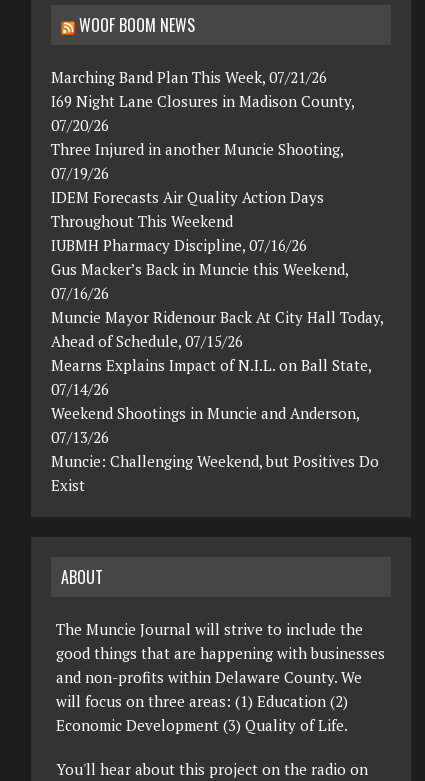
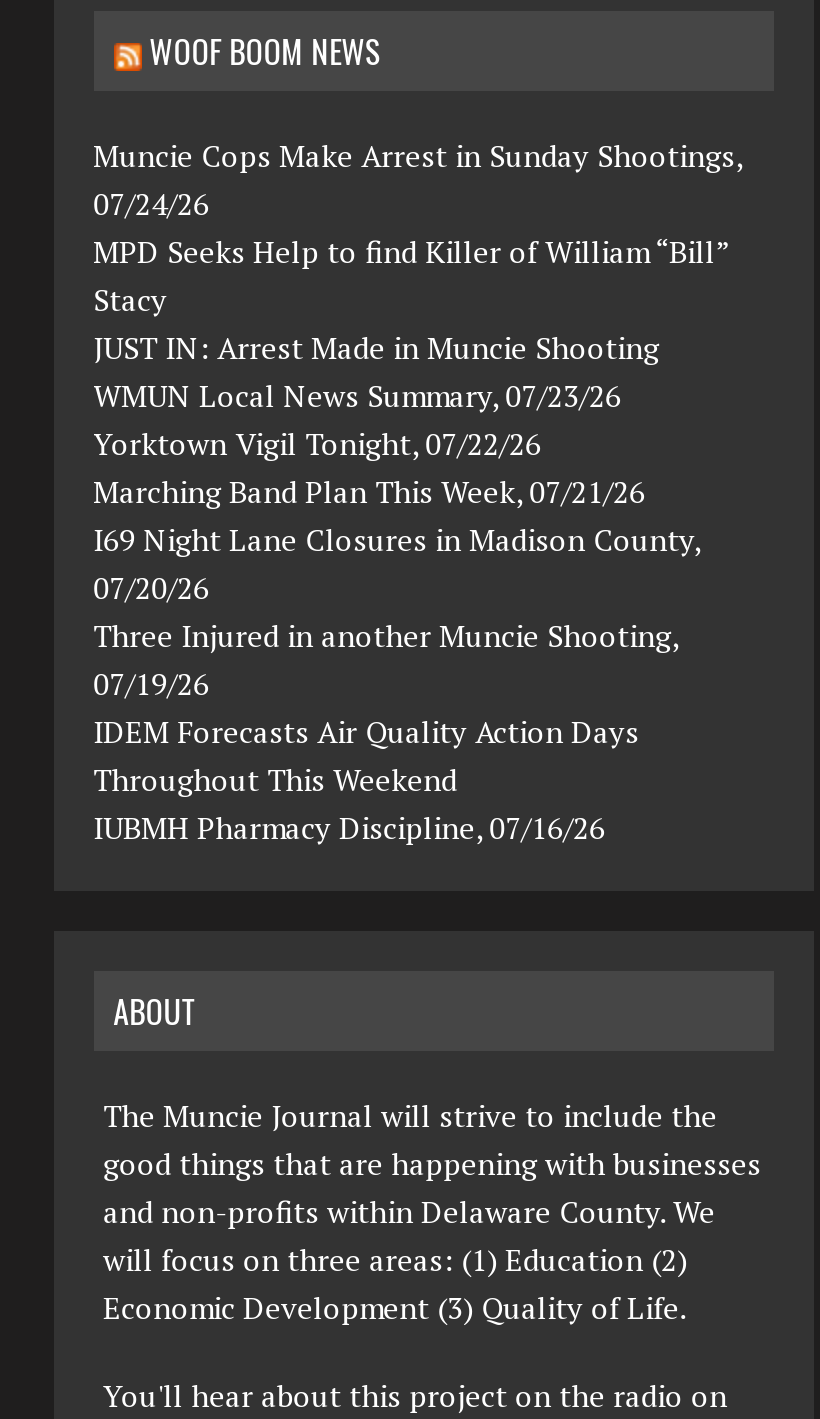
none -> [93,134,741,462] Muncie Cops Make Arrest in Sunday Shootings, | 07/24/26 | MPD Seeks Help to find Killer of William “Bill” | Stacy | JUST IN: Arrest Made in Muncie Shooting | WMUN Local News Summary, 07/23/26 | Yorktown Vigil Tonight, 07/22/26
moved [51,67,354,255] -> [93,470,699,846]: Marching Band Plan This Week, 07/21/26 | I69 Night Lane Closures in Madison County, | 07/20/26 | Three Injured in another Muncie Shooting, | 07/19/26 | IDEM Forecasts Air Quality Action Days | Throughout This Weekend | IUBMH Pharmacy Discipline, 07/16/26
[51,259,383,495] Gus Macker’s Back in Muncie this Weekend, | 07/16/26 | Muncie Mayor Ridenour Back At City Hall Today, | Ahead of Schedule, 07/15/26 | Mearns Explains Impact of N.I.L. on Ball State, | 07/14/26 | Weekend Shootings in Muncie and Anderson, | 07/13/26 | Muncie: Challenging Weekend, but Positives Do | Exist -> none

